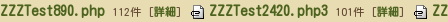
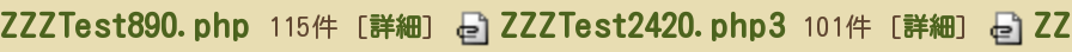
[0,4,182,18] ZZZTest890.php 112件 [詳細] -> [0,9,435,42] ZZZTest890.php 115件 [詳細]

